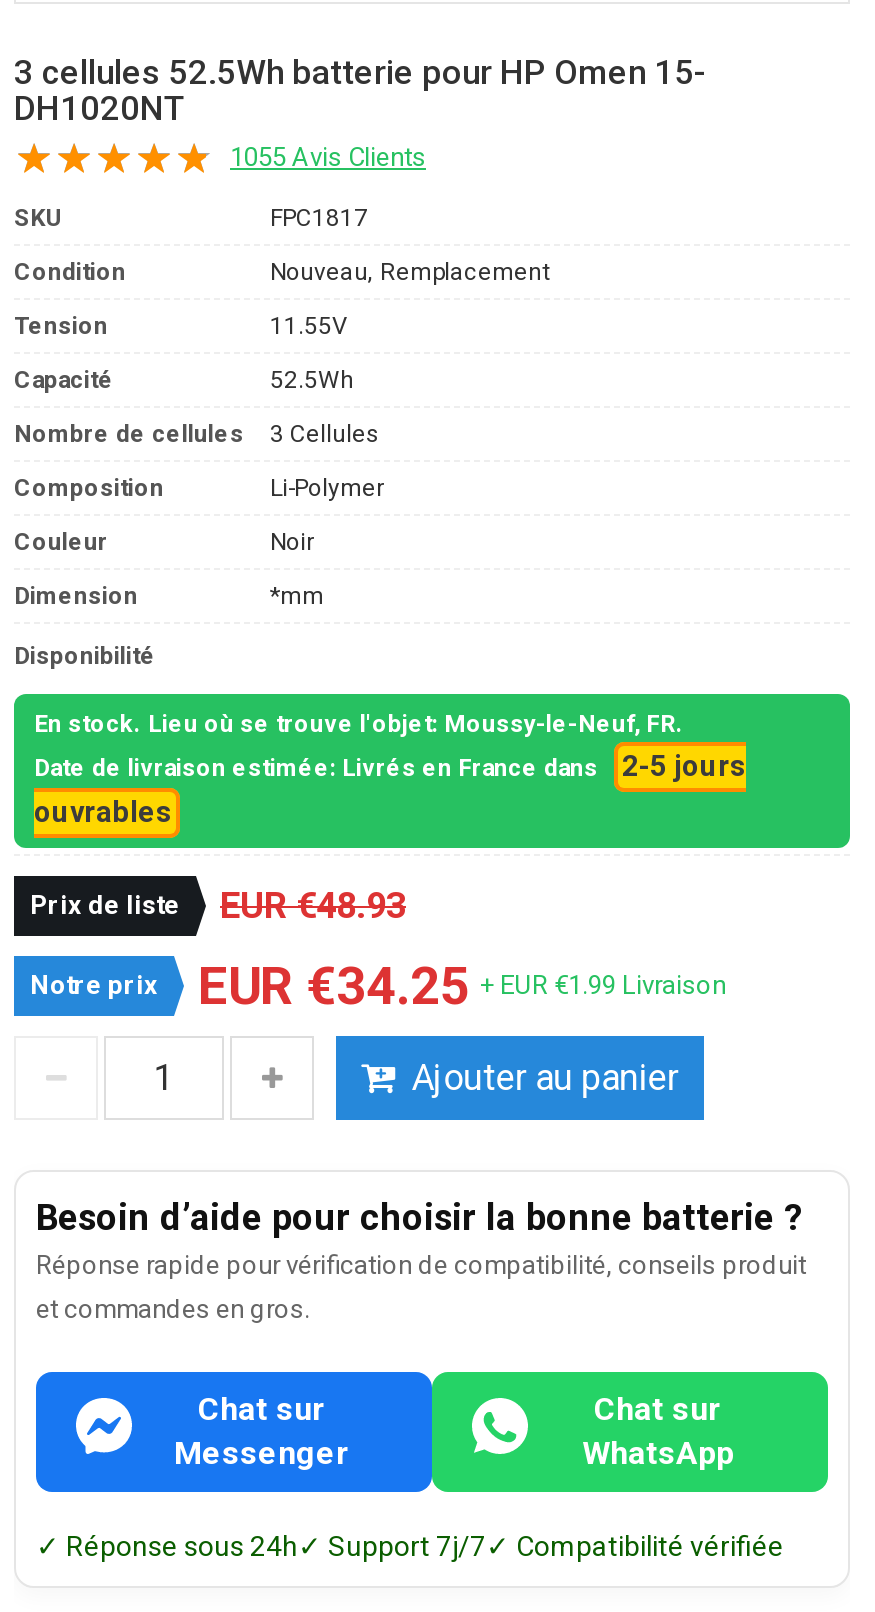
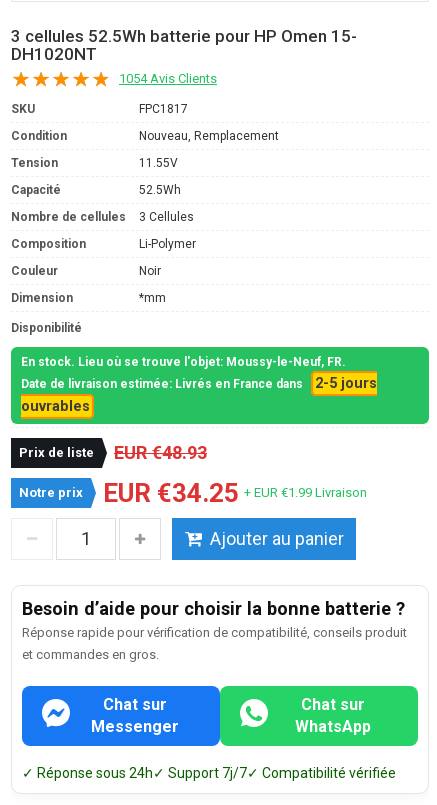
[230,142,426,172] 1055 Avis Clients -> [119,71,217,86] 1054 Avis Clients

